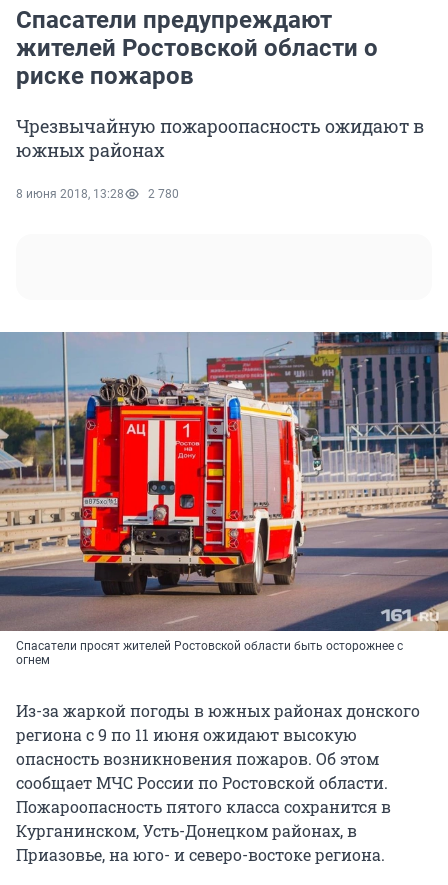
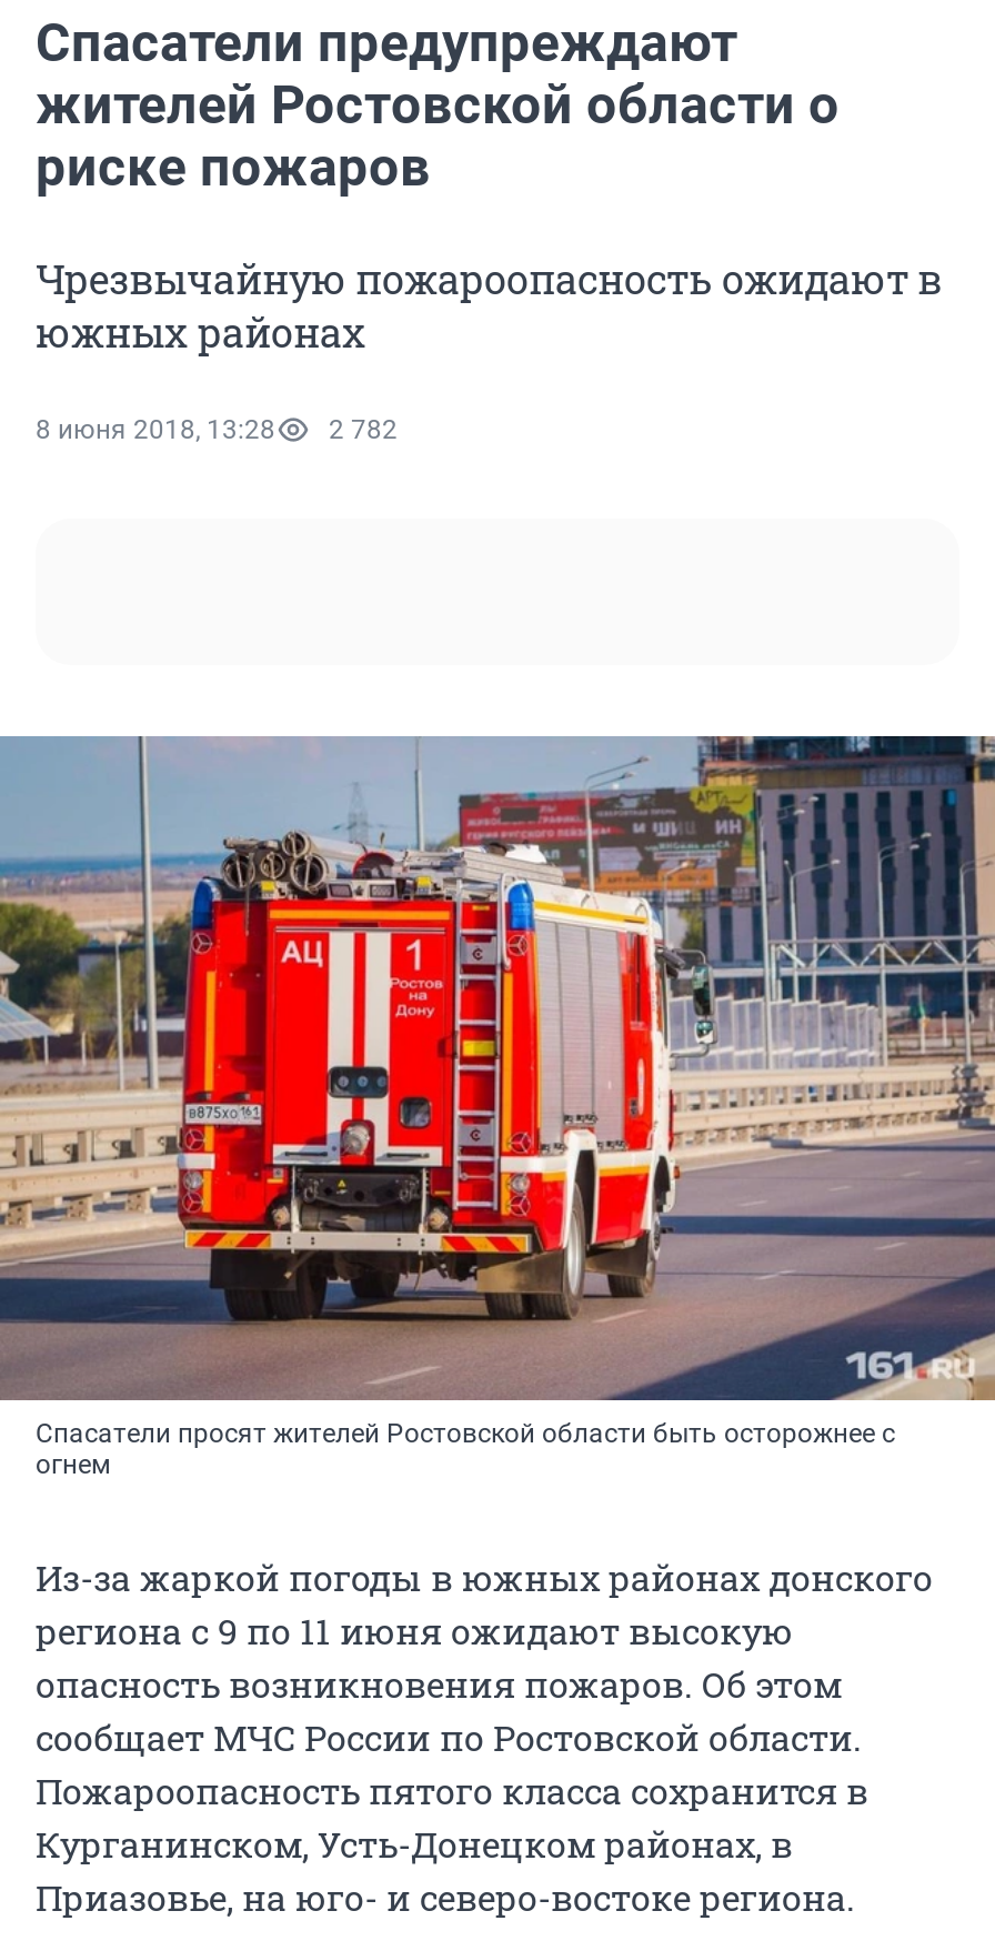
[16,187,179,201] 8 июня 2018, 13:28 2 780 -> [36,414,398,445] 8 июня 2018, 13:28 2 782

